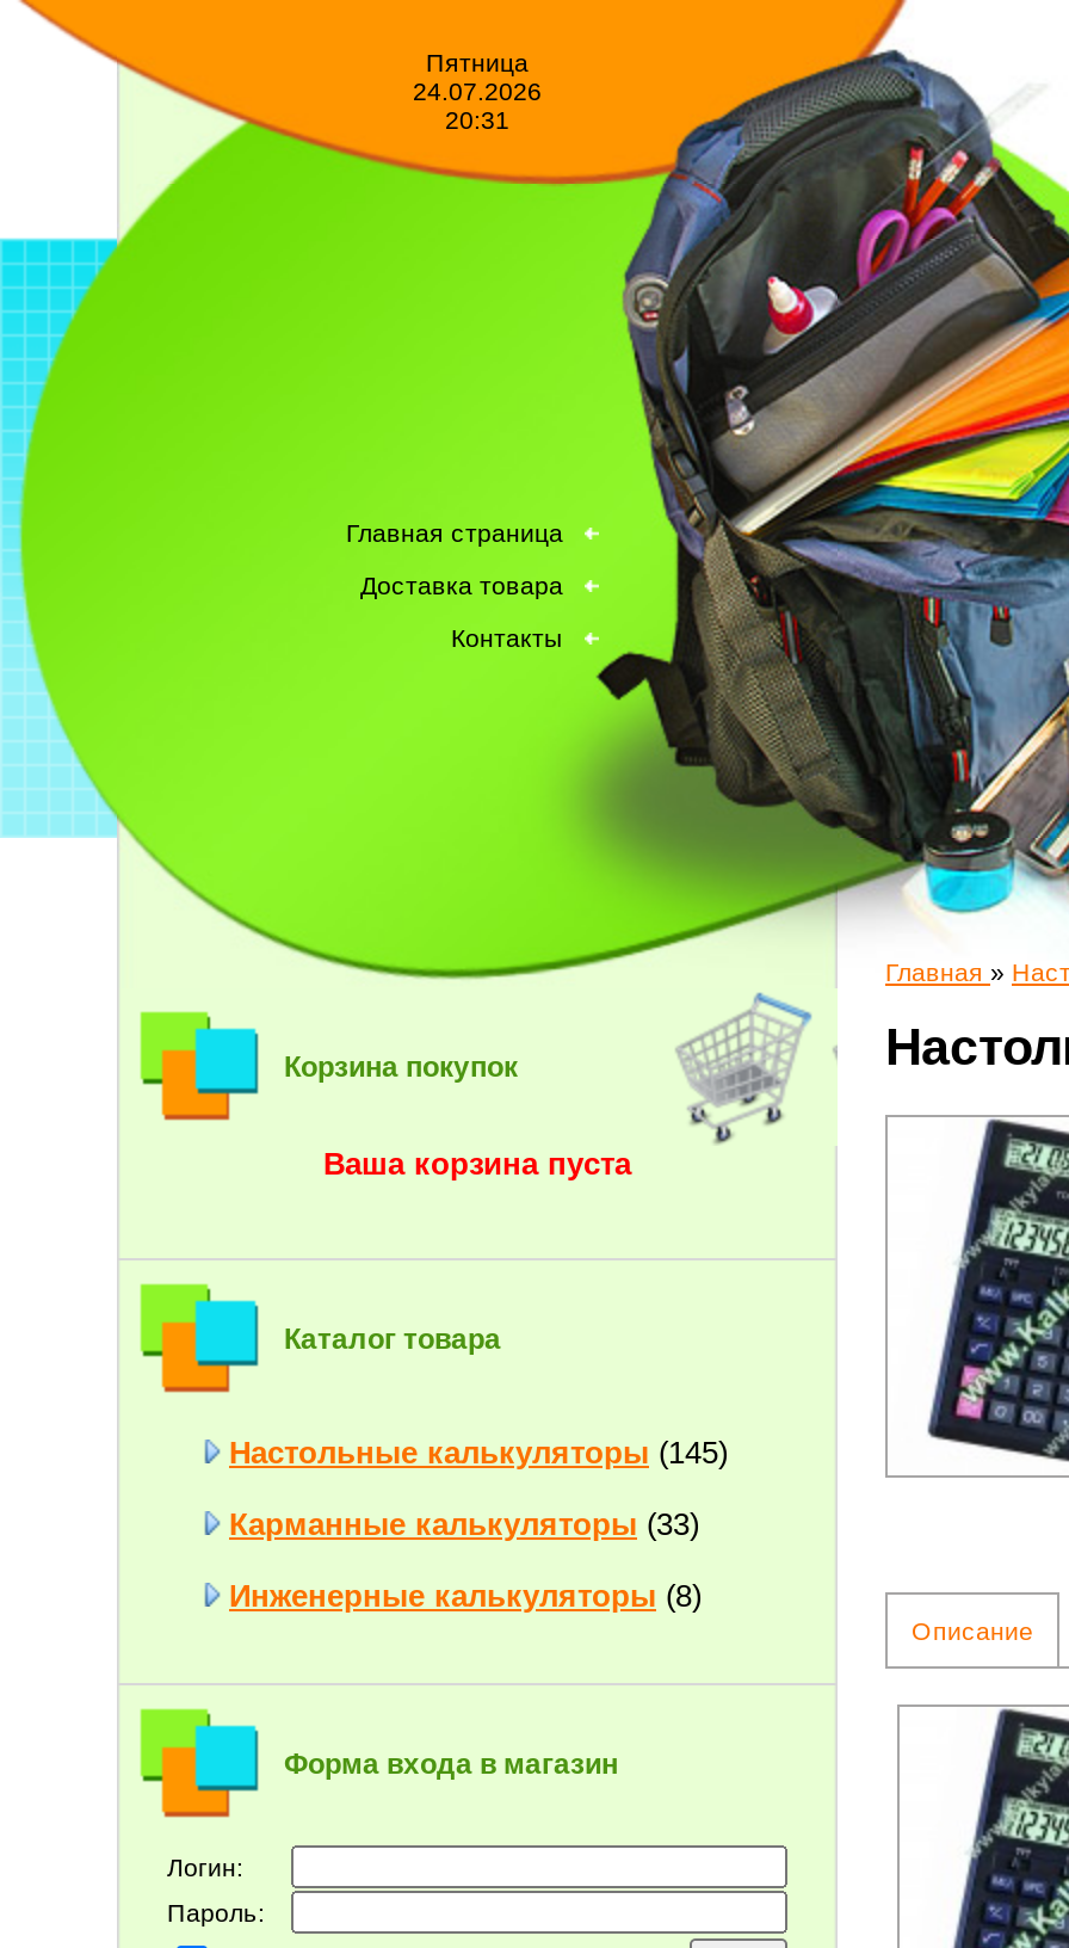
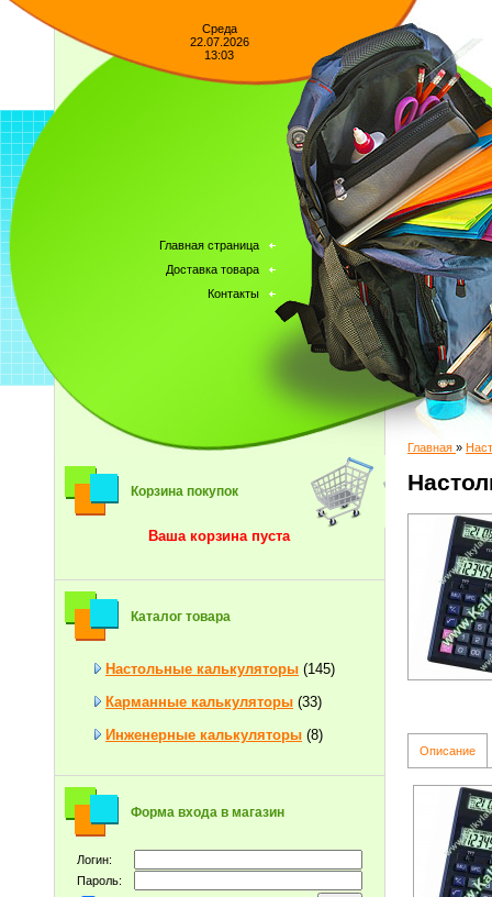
[413,48,542,134] Пятница | 24.07.2026 | 20:31 -> [190,22,249,62] Среда | 22.07.2026 | 13:03

